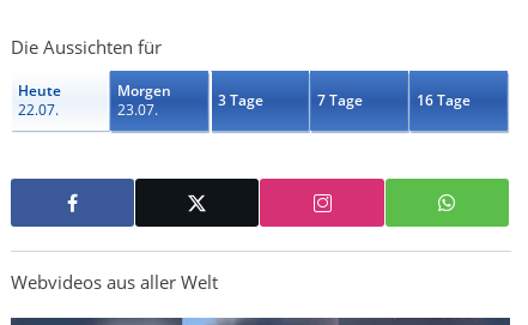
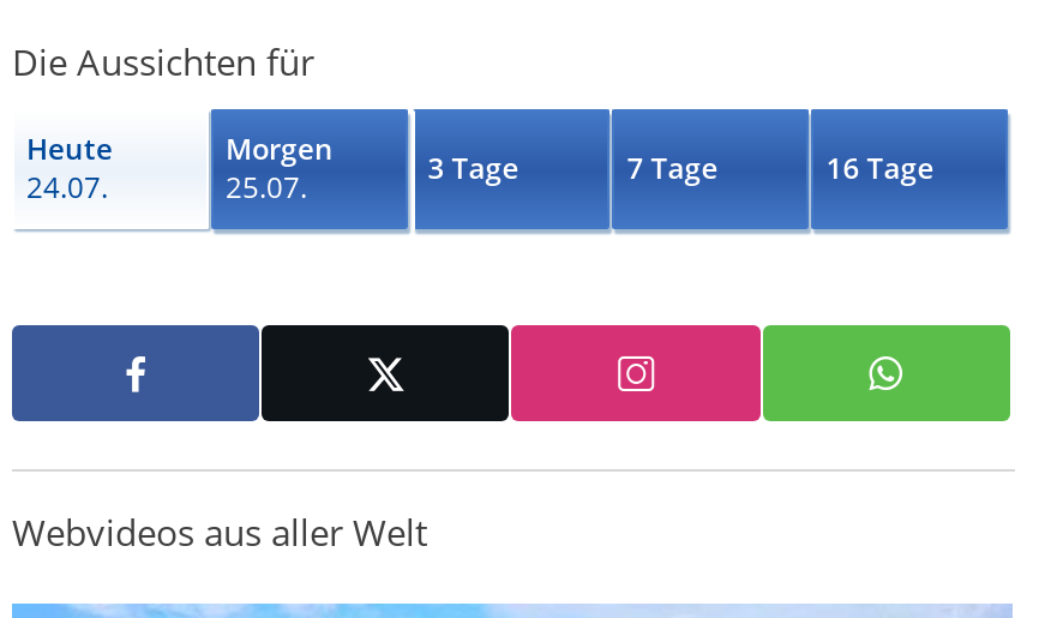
[18,100,59,120] 22.07. -> [26,168,108,209] 24.07.
[117,100,158,120] 23.07. -> [226,168,307,209] 25.07.

